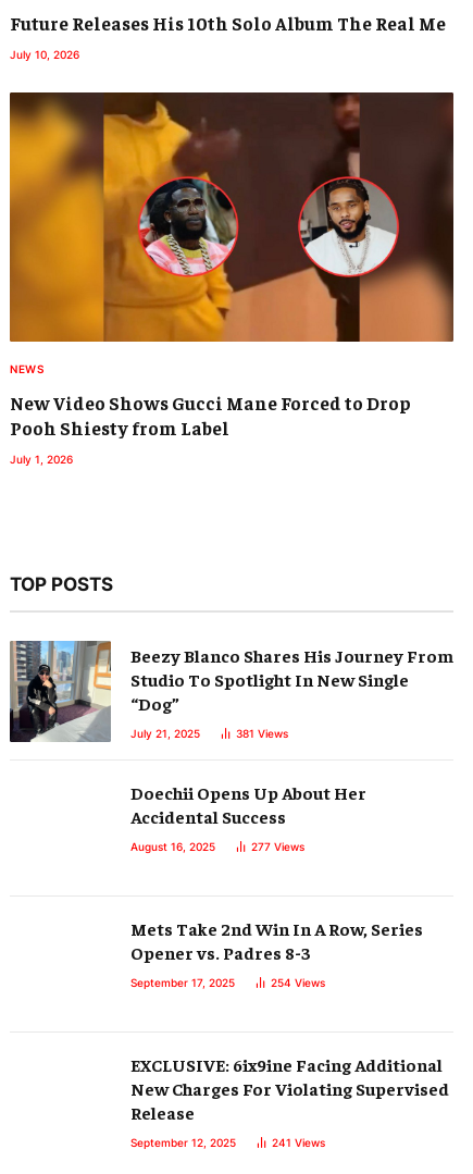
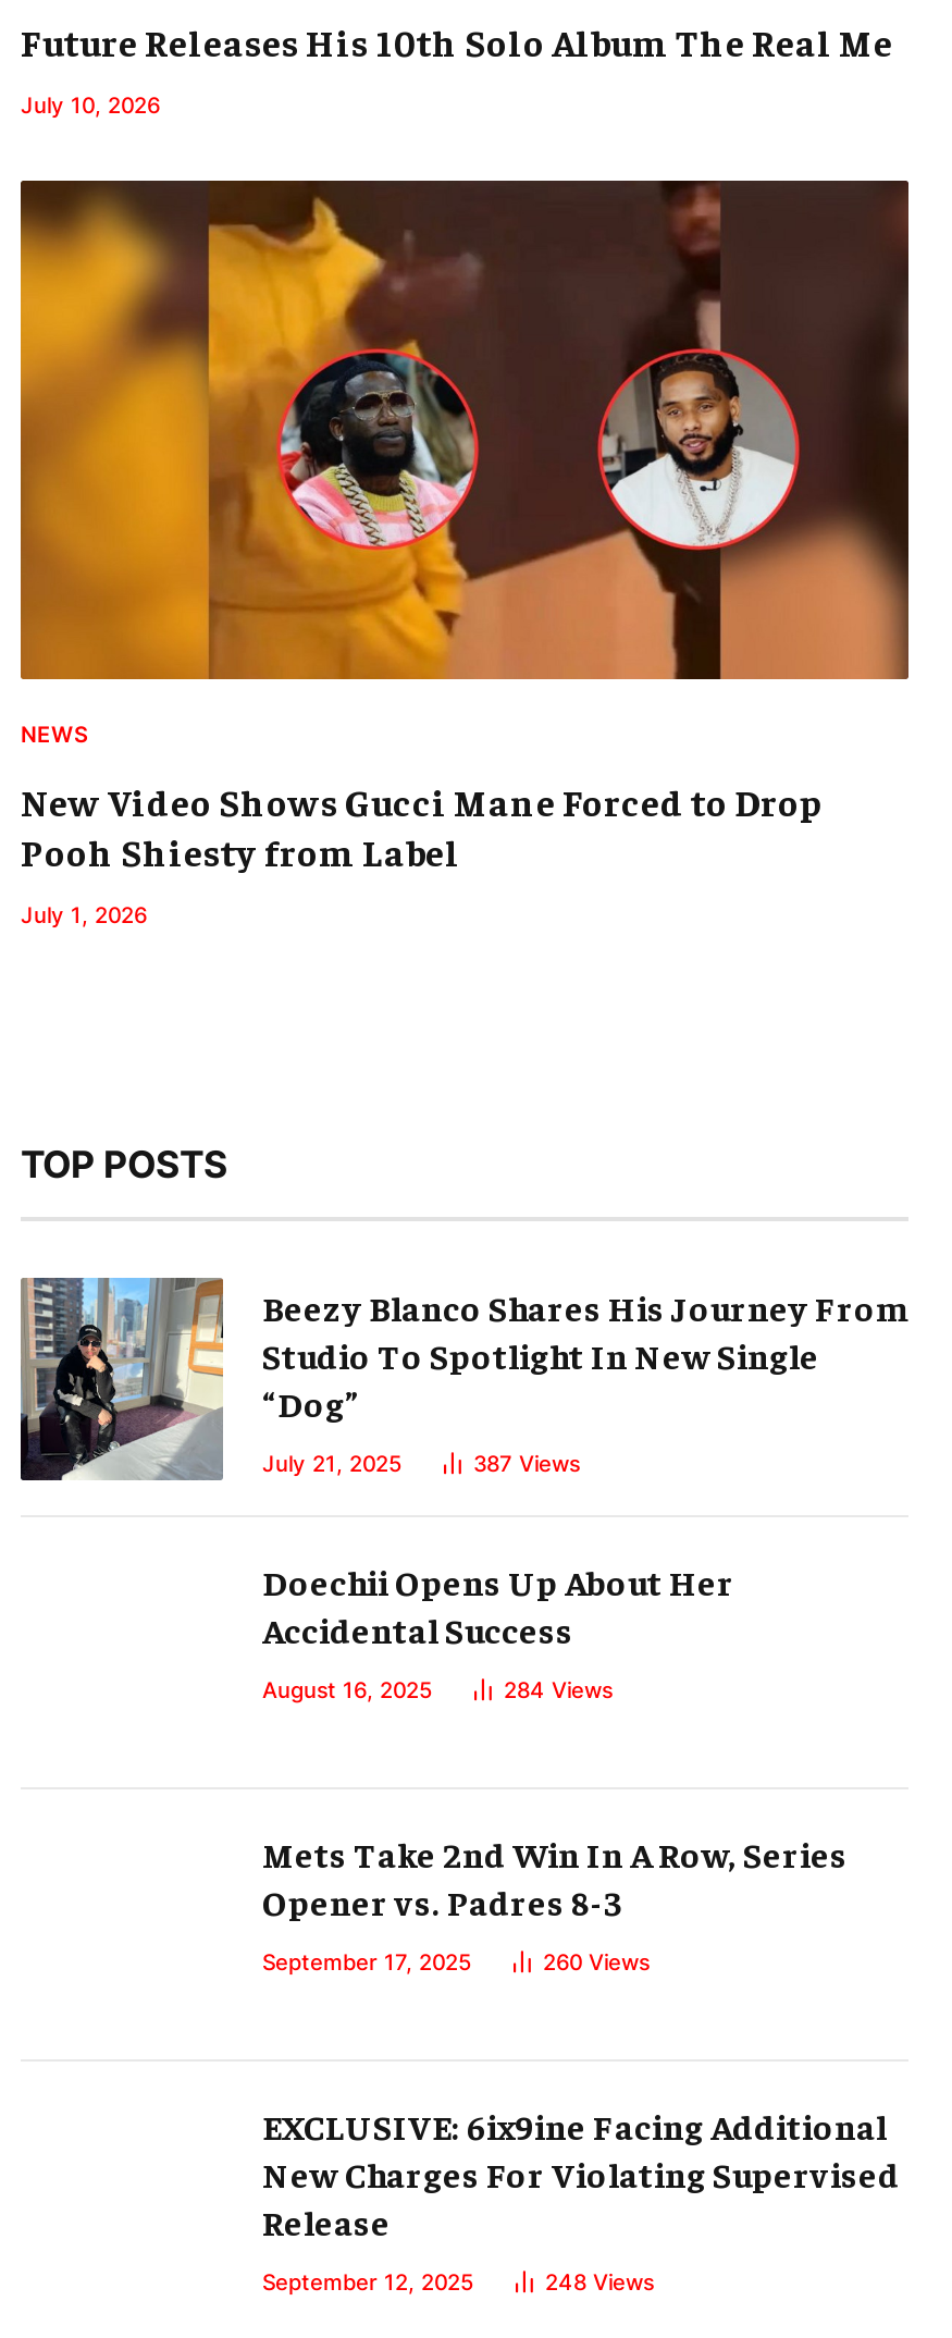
[236,727,288,740] 381 Views -> [473,1450,580,1477] 387 Views
[251,840,304,853] 277 Views -> [504,1677,613,1703] 284 Views
[271,976,325,989] 254 Views -> [543,1949,650,1975] 260 Views
[272,1136,325,1149] 241 Views -> [545,2269,654,2295] 248 Views

